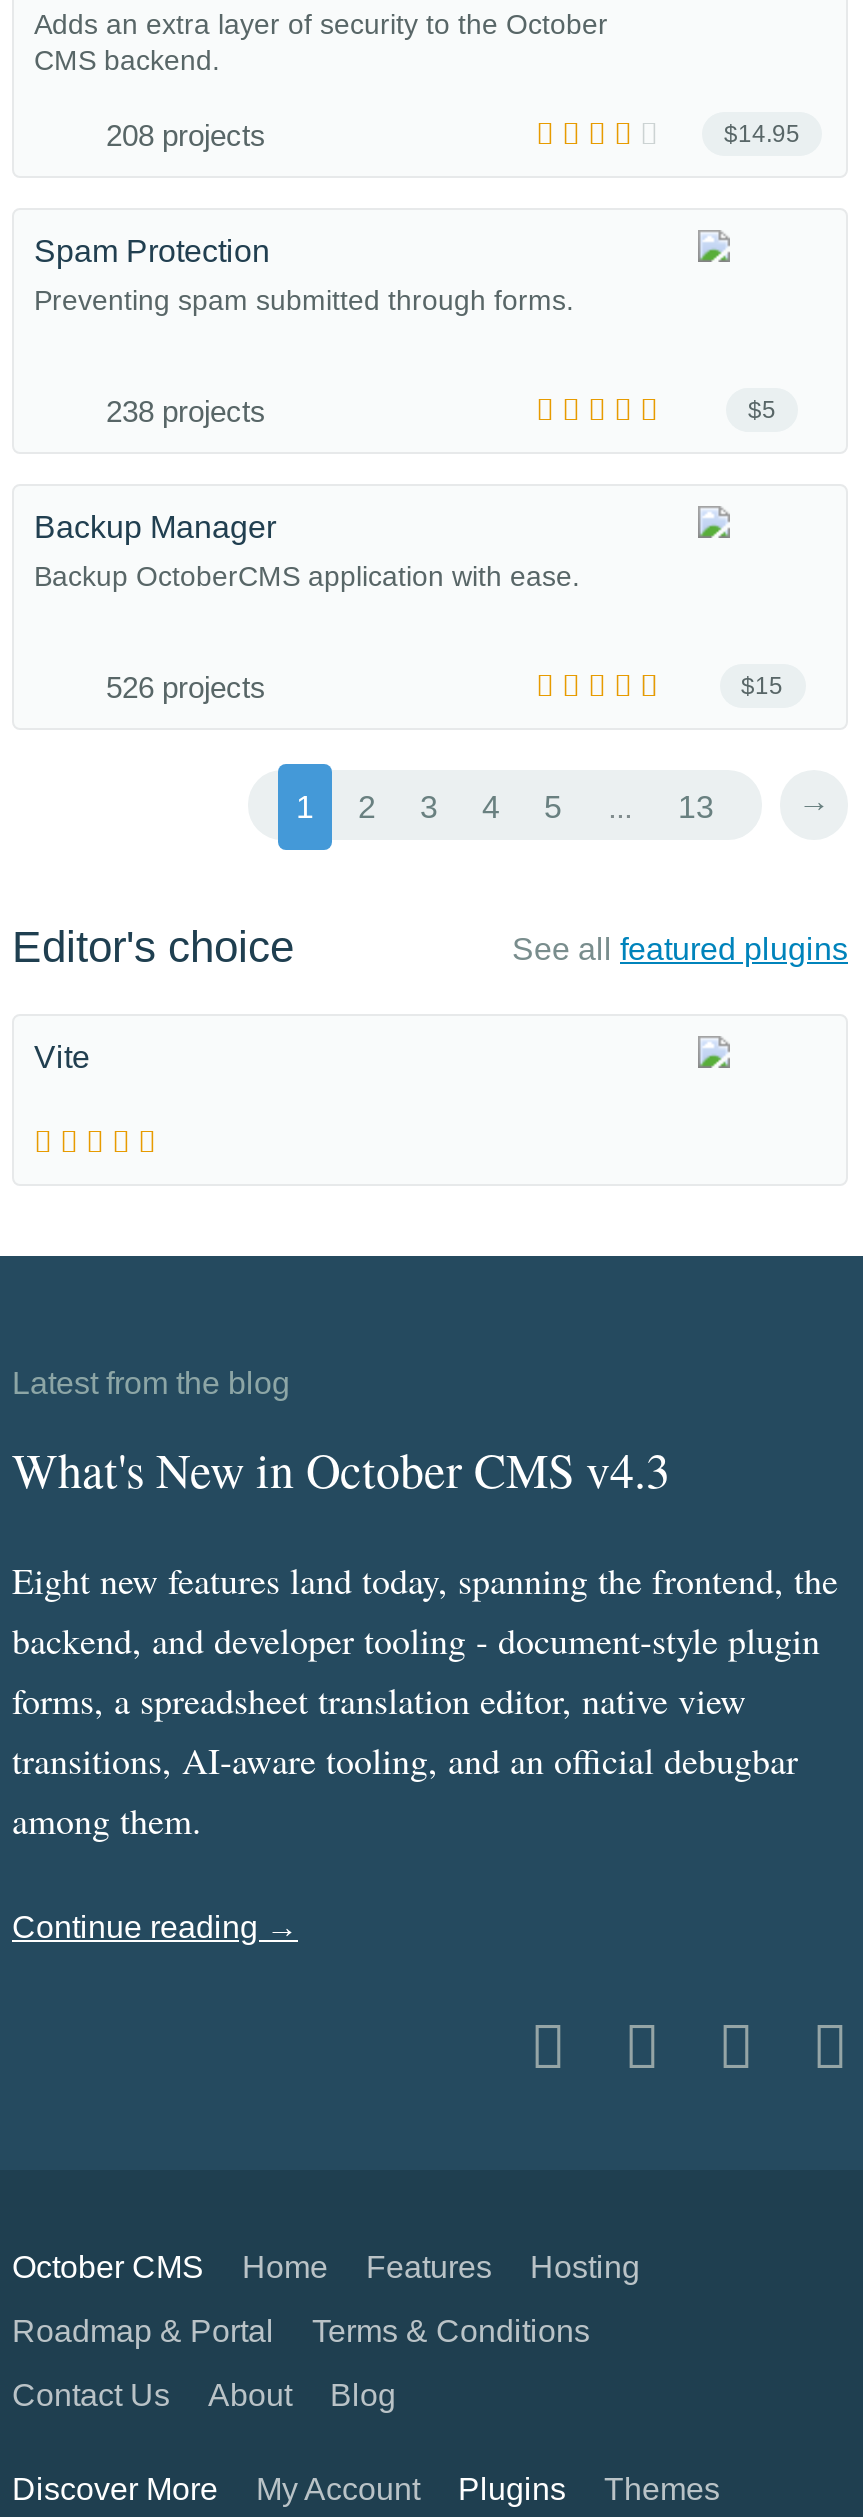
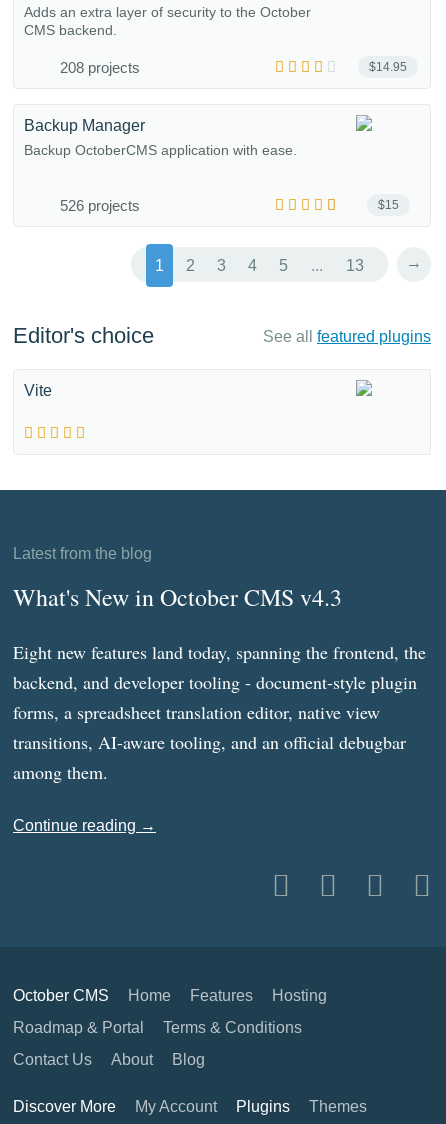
[34,234,574,428] Spam Protection | Preventing spam submitted through forms. | 238 projects -> none
[748,396,776,424] $5 -> none

